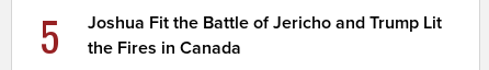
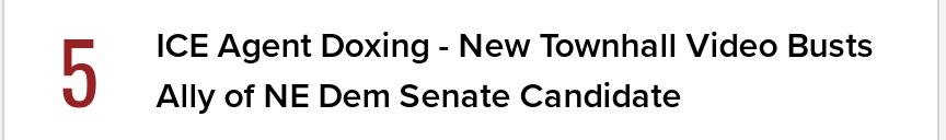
[88,12,442,59] Joshua Fit the Battle of Jericho and Trump Lit | the Fires in Canada -> [156,24,874,119] ICE Agent Doxing - New Townhall Video Busts | Ally of NE Dem Senate Candidate

